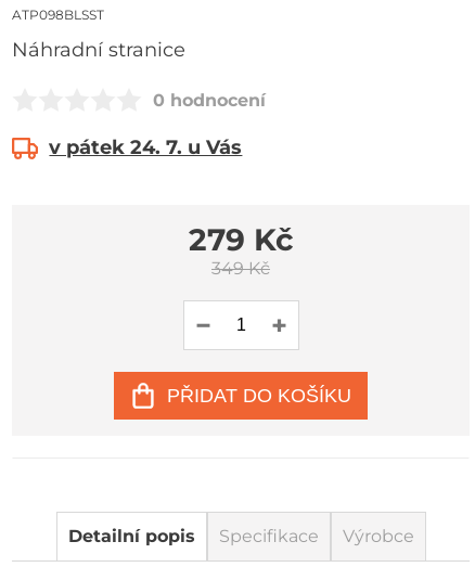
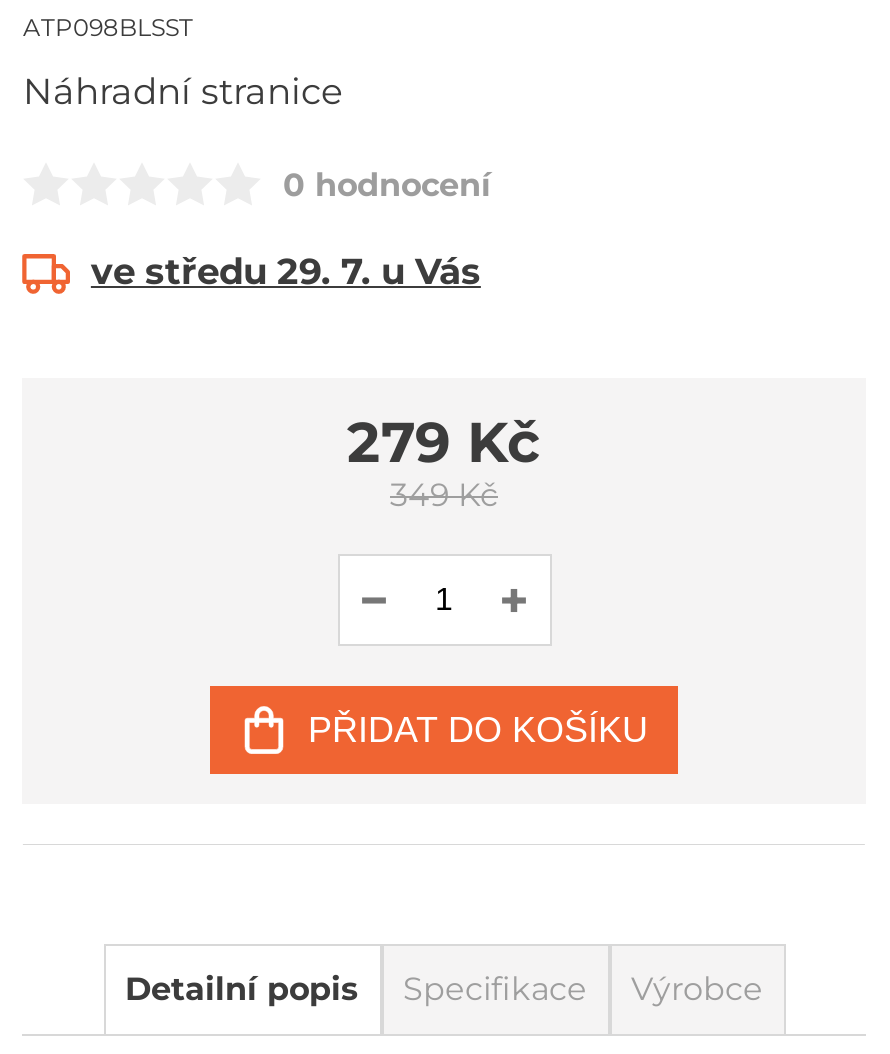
[49,136,242,159] v pátek 24. 7. u Vás -> [91,250,481,294] ve středu 29. 7. u Vás

